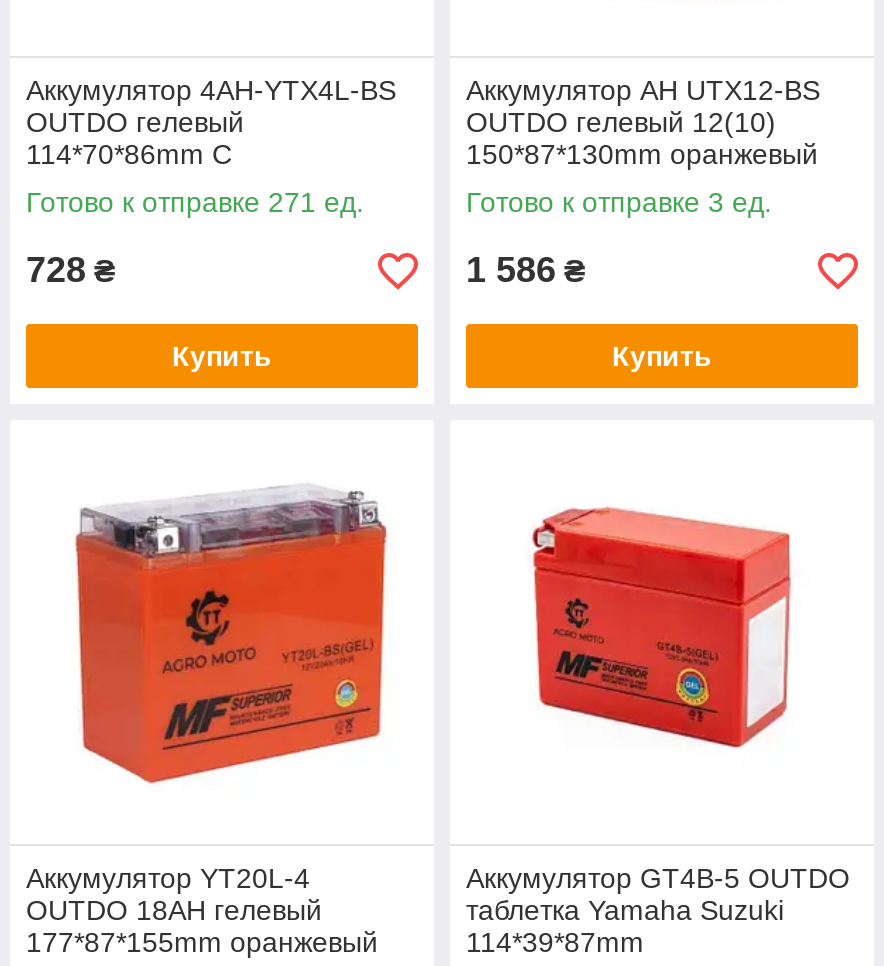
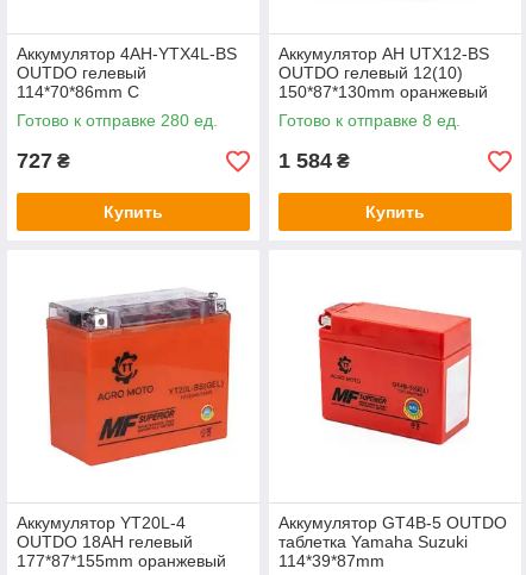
[26,186,364,218] Готово к отправке 271 ед. -> [17,111,218,130] Готово к отправке 280 ед.
[466,186,772,218] Готово к отправке 3 ед. -> [278,111,461,130] Готово к отправке 8 ед.
[26,250,116,290] 728 ₴ -> [17,149,70,173] 727 ₴
[466,250,586,290] 1 586 ₴ -> [278,149,350,173] 1 584 ₴

